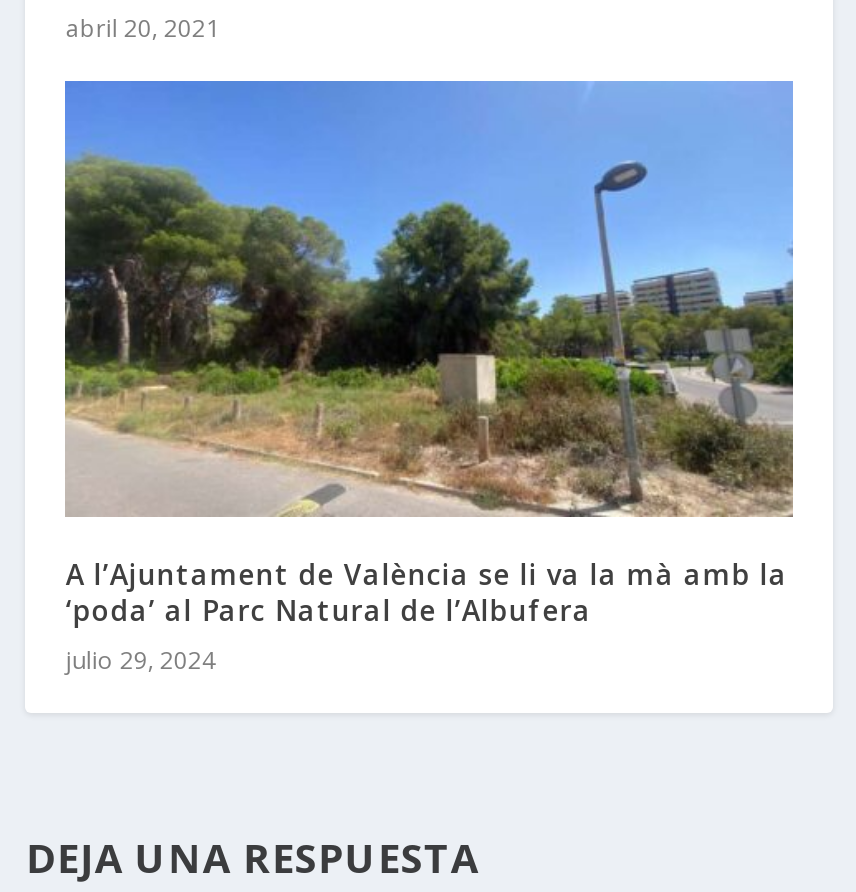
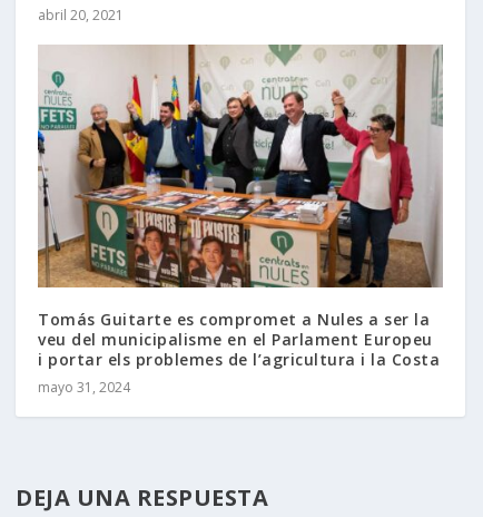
[63,80,793,676] [image] | A l’Ajuntament de València se li va la mà amb la | ‘poda’ al Parc Natural de l’Albufera | julio 29, 2024 -> [37,43,444,397] [image] | Tomás Guitarte es compromet a Nules a ser la | veu del municipalisme en el Parlament Europeu | i portar els problemes de l’agricultura i la Costa | mayo 31, 2024

